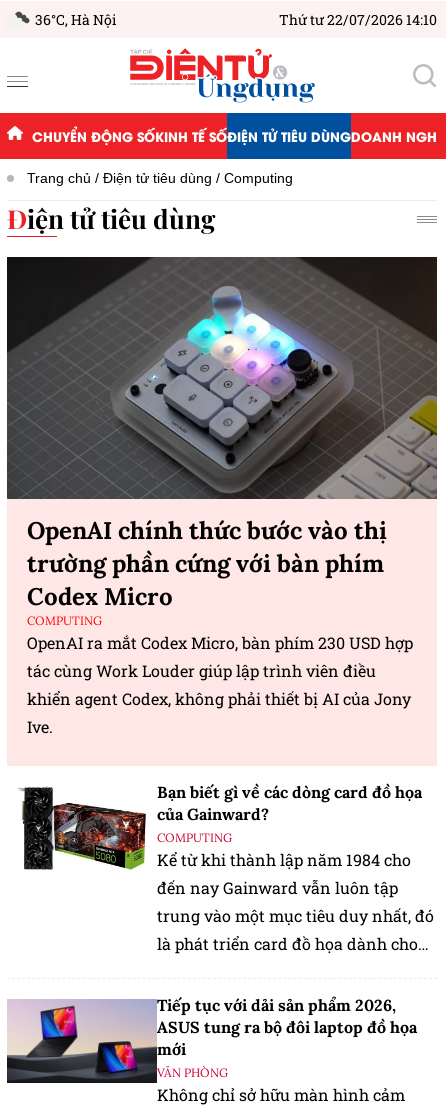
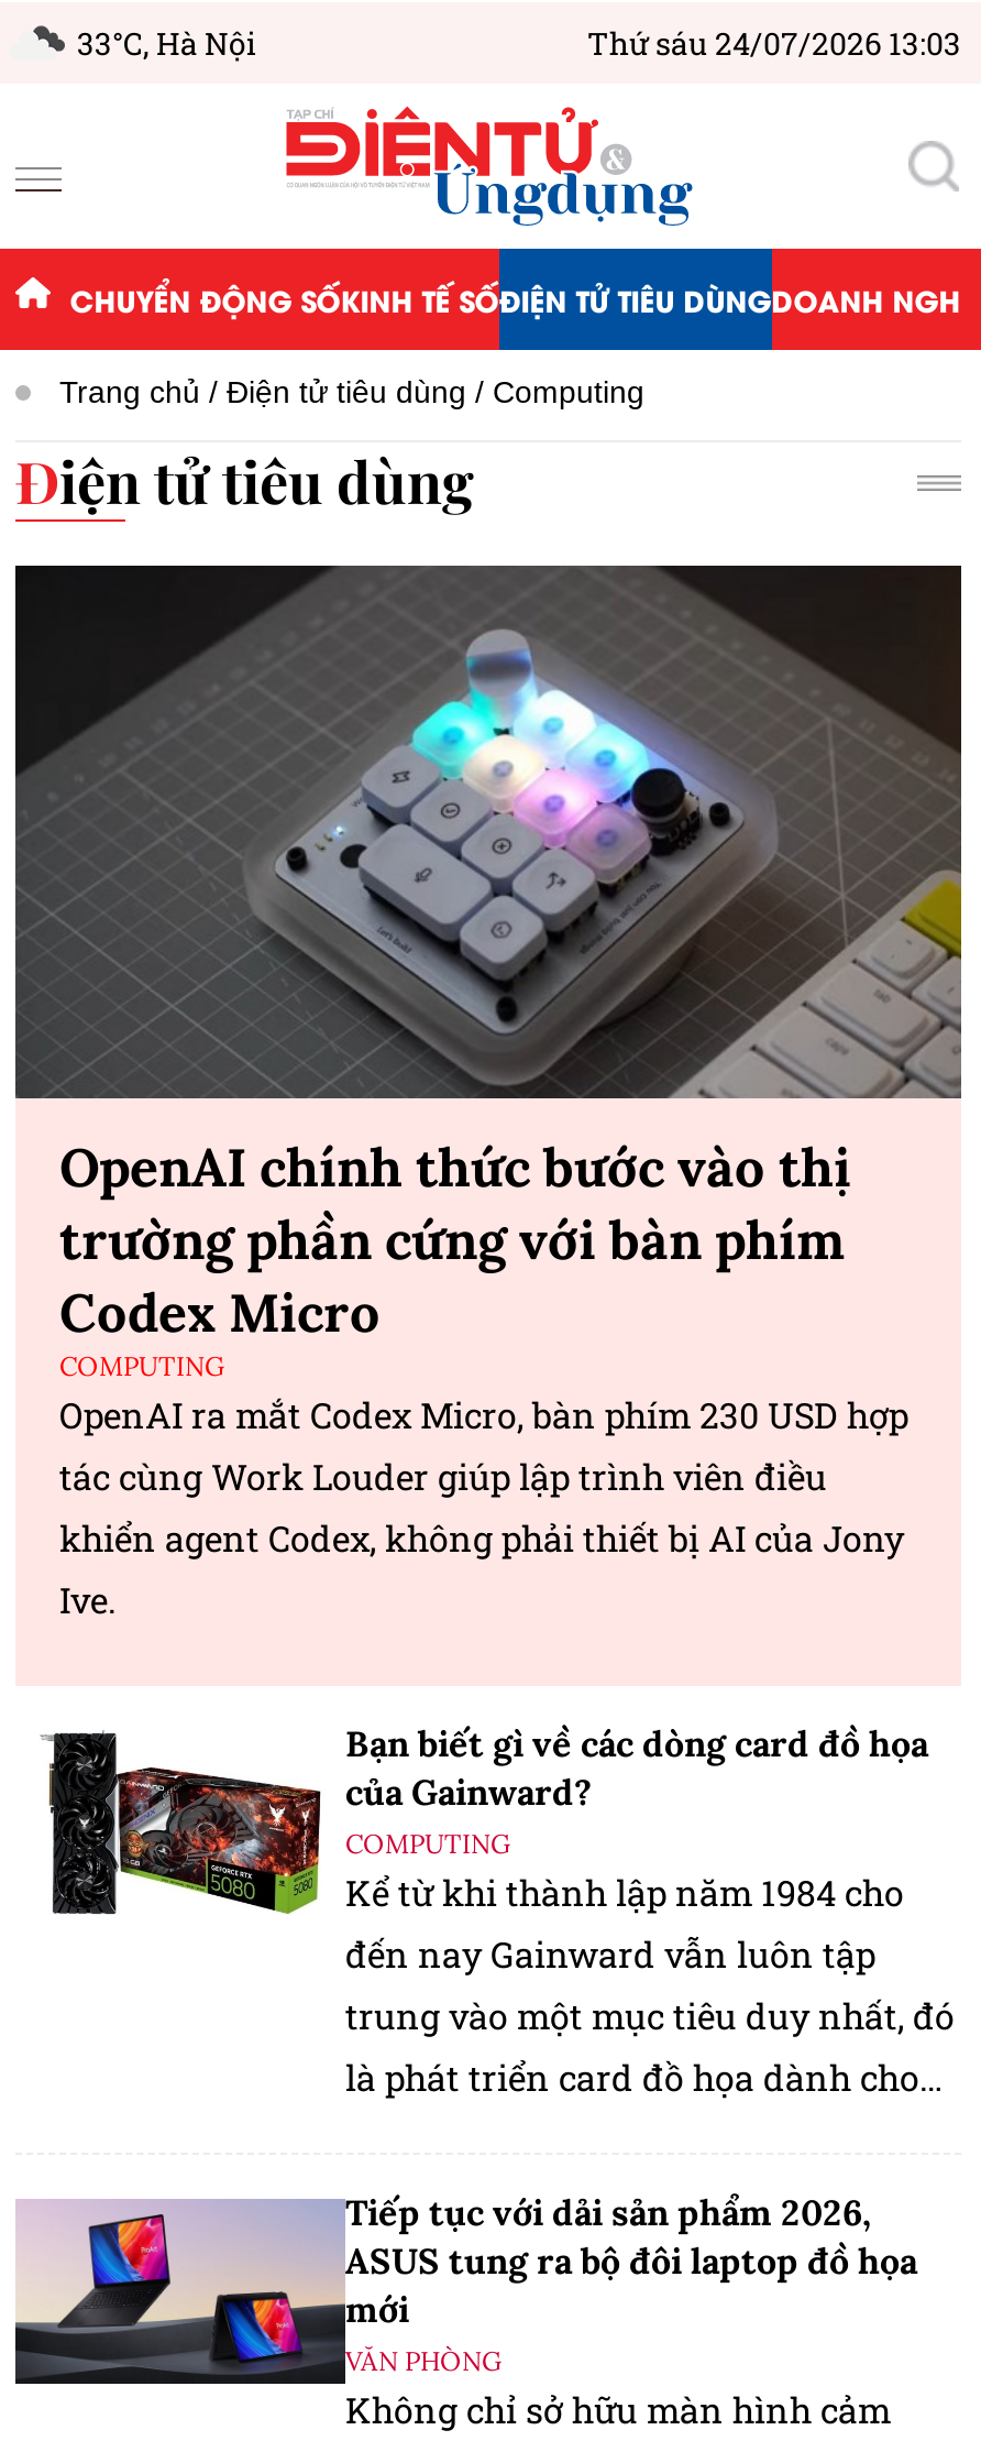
[35,10,116,29] 36°C, Hà Nội -> [77,22,255,64] 33°C, Hà Nội
[279,10,437,29] Thứ tư 22/07/2026 14:10 -> [587,22,961,64] Thứ sáu 24/07/2026 13:03

